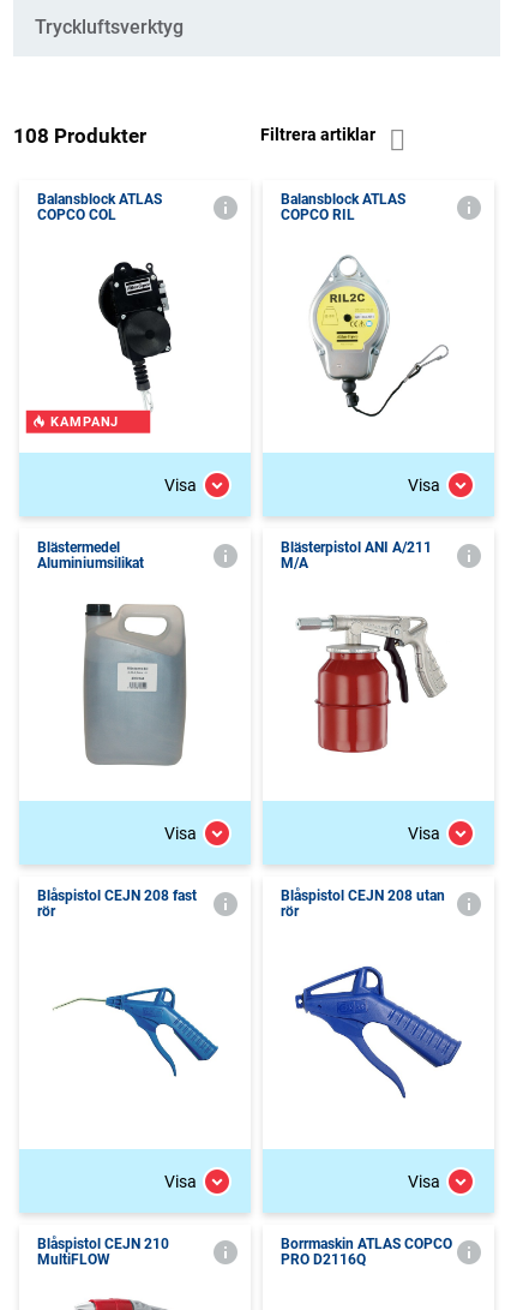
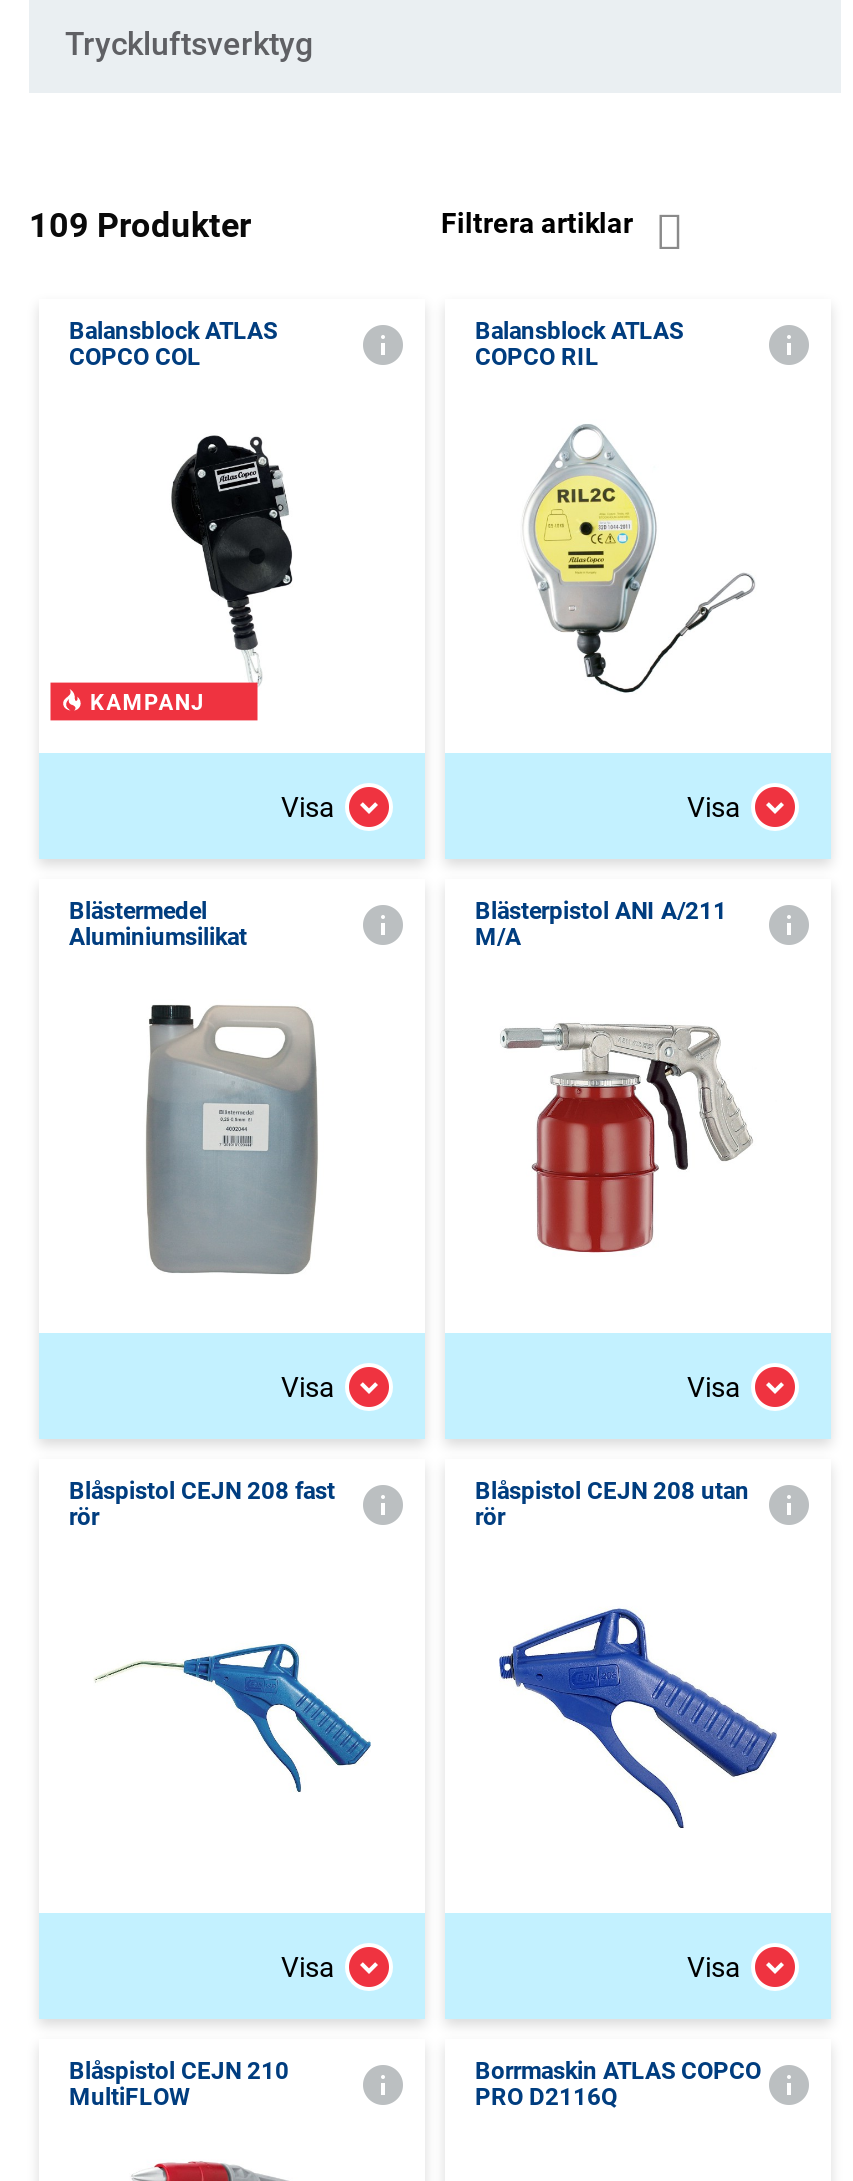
[13,124,146,148] 108 Produkter -> [29,205,251,245] 109 Produkter

